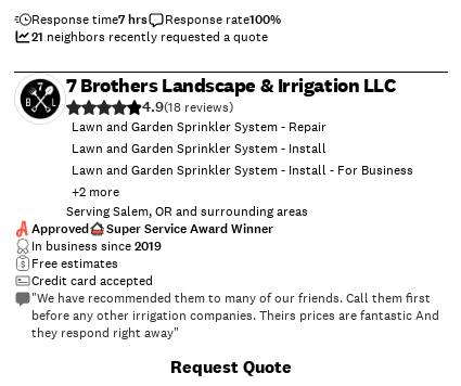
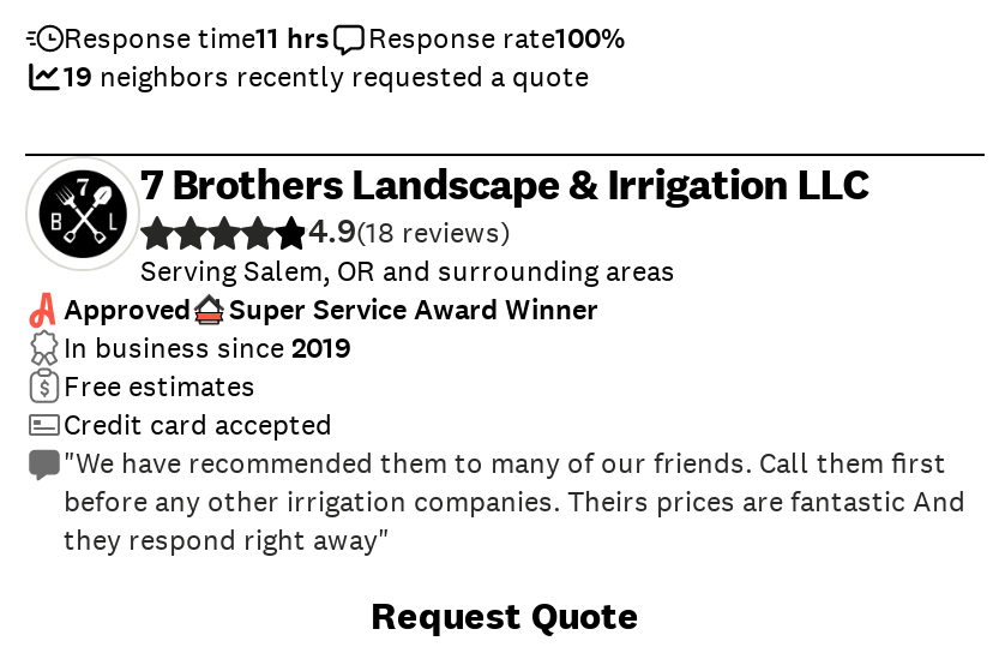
[31,11,148,28] Response time7 hrs -> [64,19,330,58] Response time11 hrs
[31,28,268,46] 21 neighbors recently requested a quote -> [64,58,589,96] 19 neighbors recently requested a quote
[72,118,413,201] Lawn and Garden Sprinkler System - Repair | Lawn and Garden Sprinkler System - Install | Lawn and Garden Sprinkler System - Install - For Business | +2 more -> none

